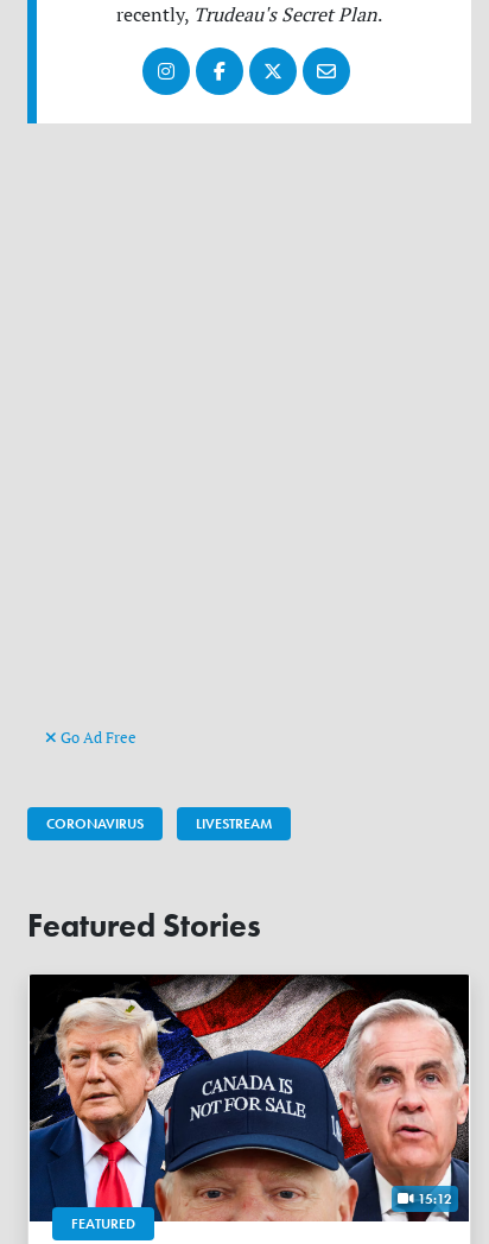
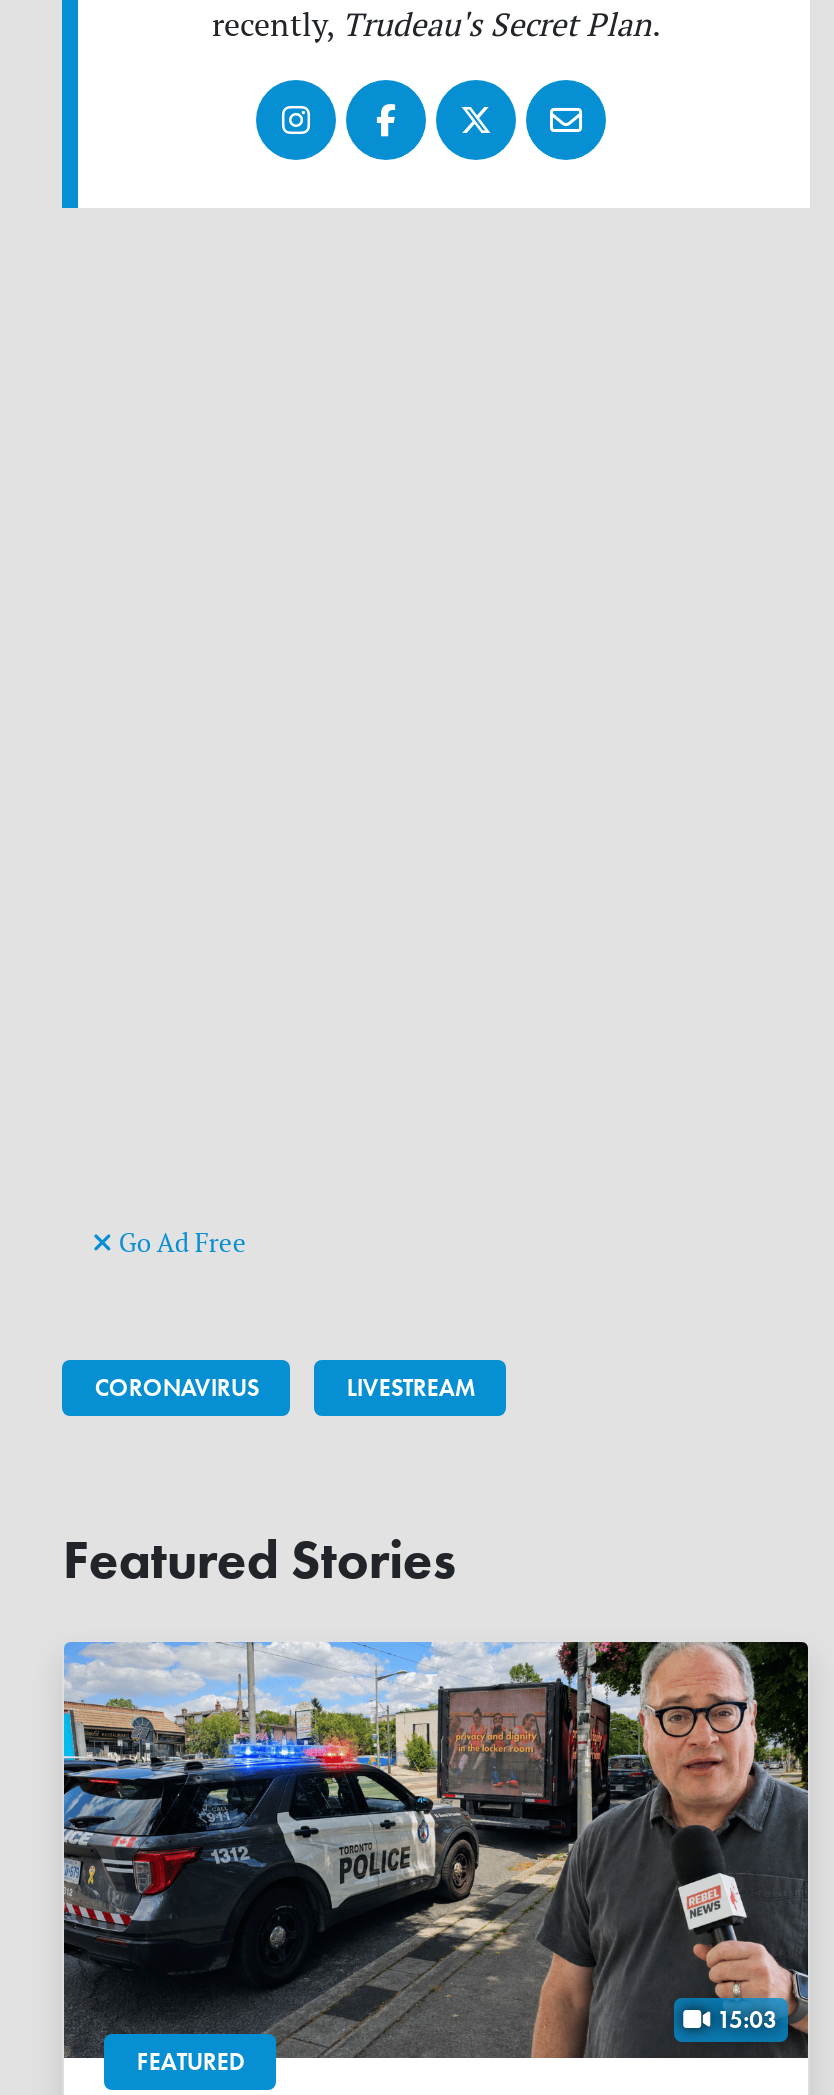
[28,973,470,1223] [image] | 15:12 -> [62,1640,810,2060] [image] | 15:03

